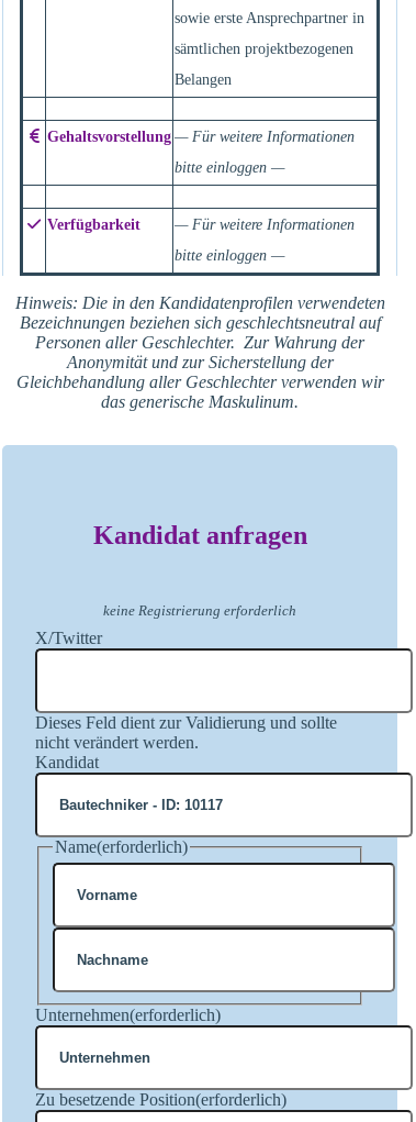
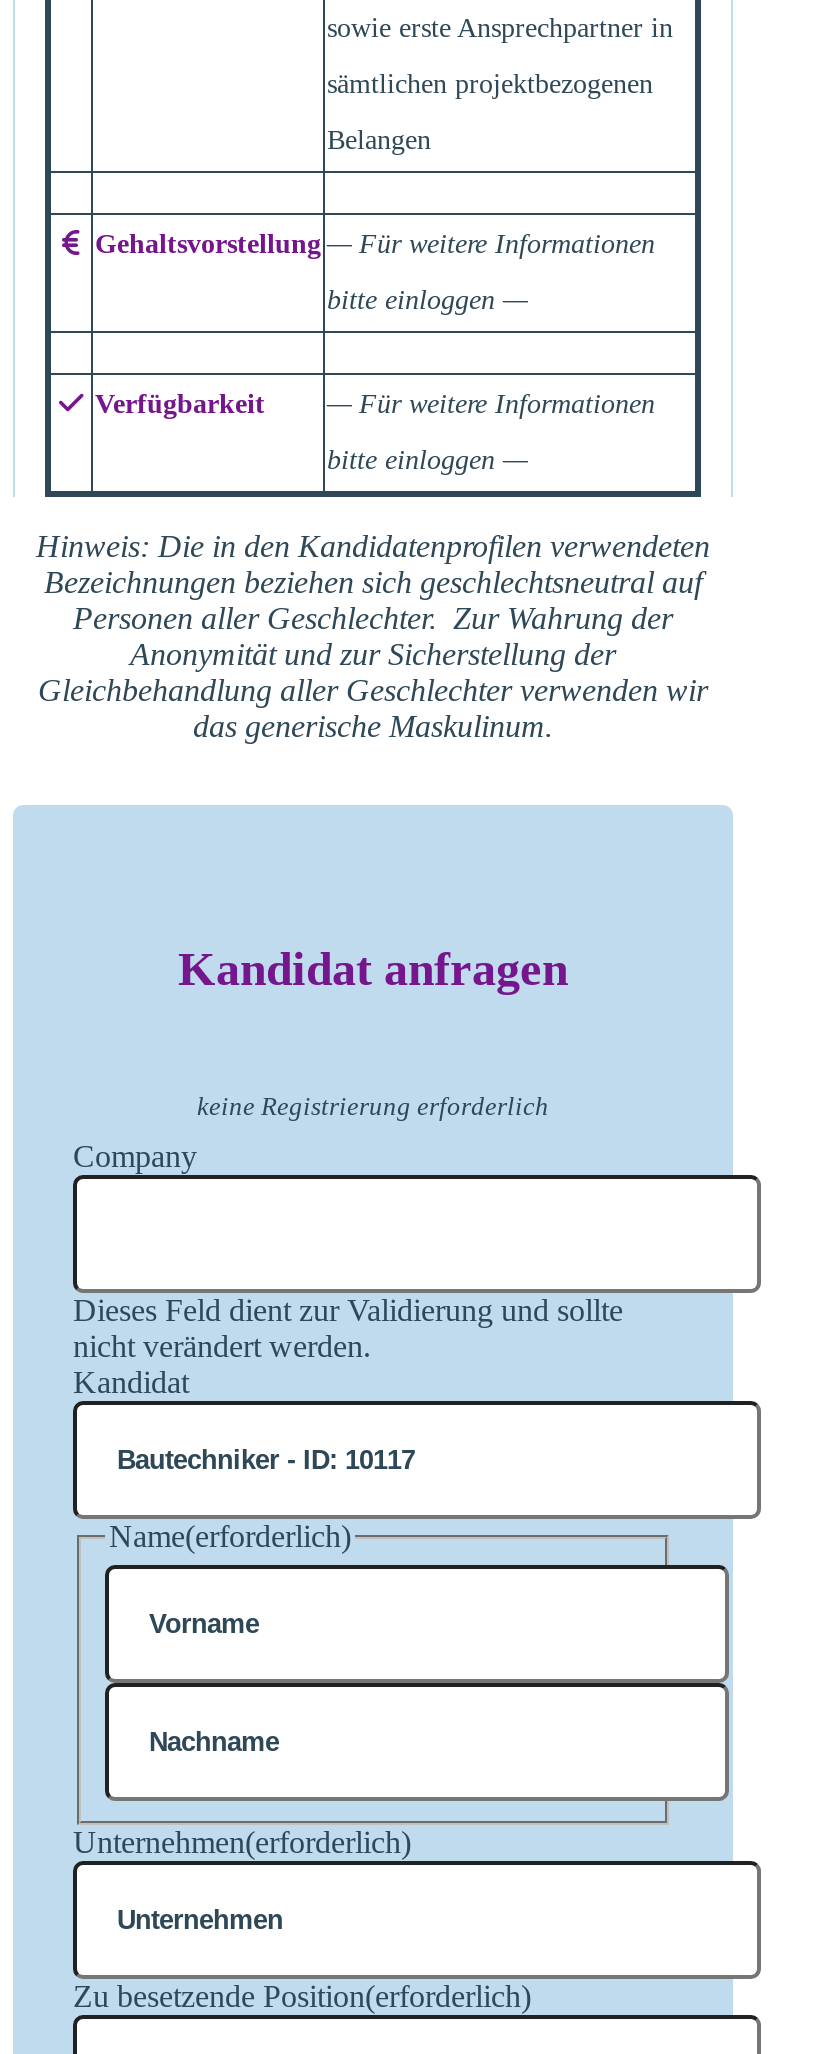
[35,628,102,647] X/Twitter -> [73,1139,197,1173] Company

